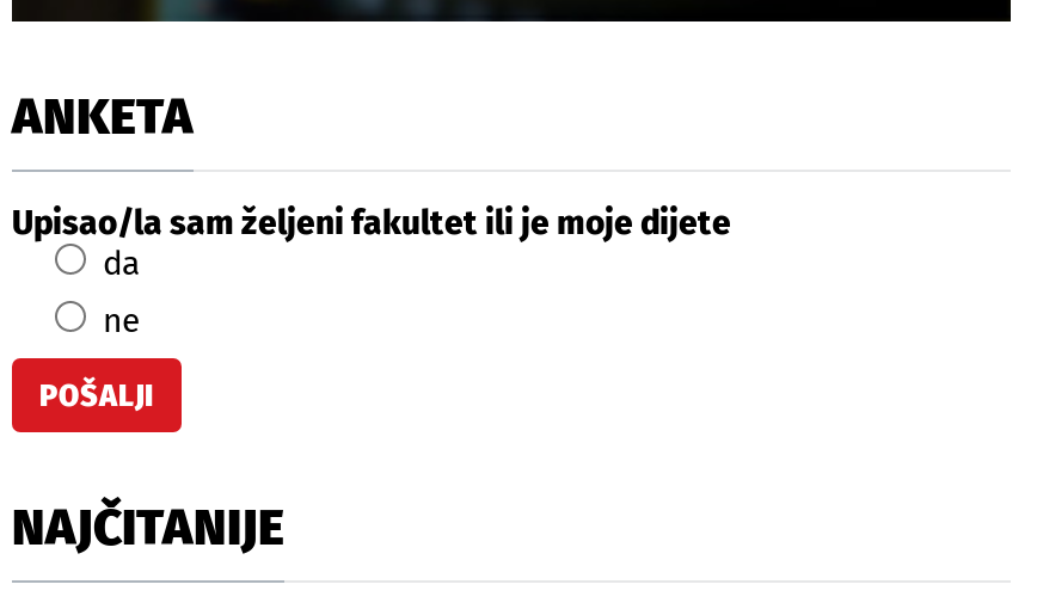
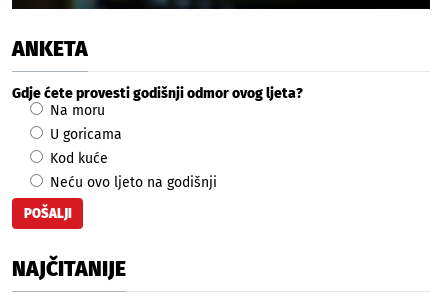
[12,204,731,343] Upisao/la sam željeni fakultet ili je moje dijete | da | ne -> [12,85,303,191] Gdje ćete provesti godišnji odmor ovog ljeta? | Na moru | U goricama | Kod kuće | Neću ovo ljeto na godišnji

